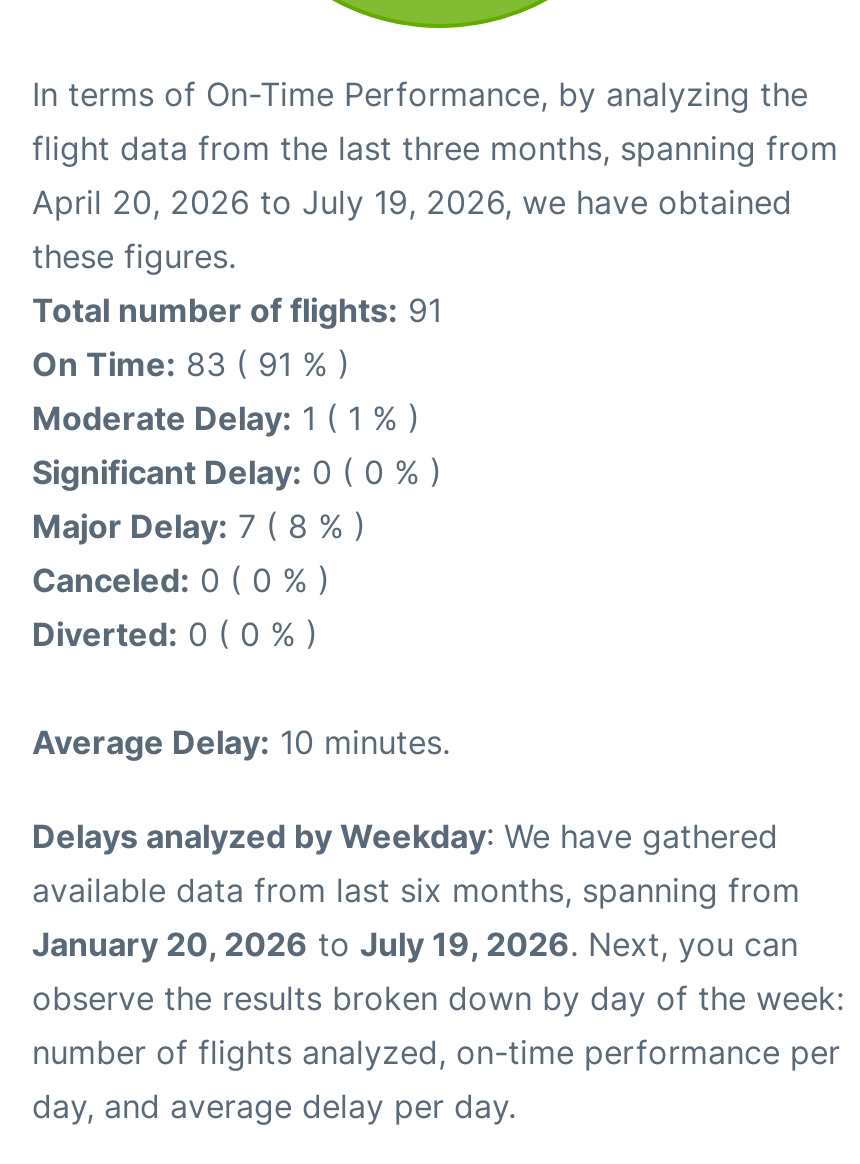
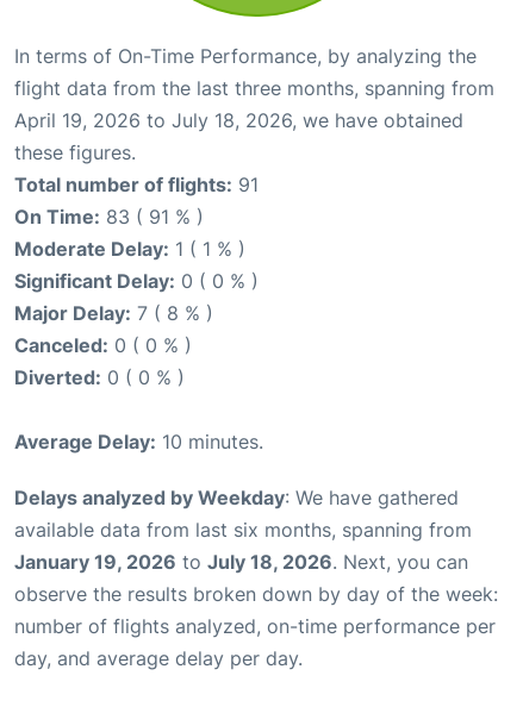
[32,182,792,222] April 20, 2026 to July 19, 2026, we have obtained -> [14,108,463,132] April 19, 2026 to July 18, 2026, we have obtained
[32,924,798,964] January 20, 2026 to July 19, 2026. Next, you can -> [14,550,468,574] January 19, 2026 to July 18, 2026. Next, you can

